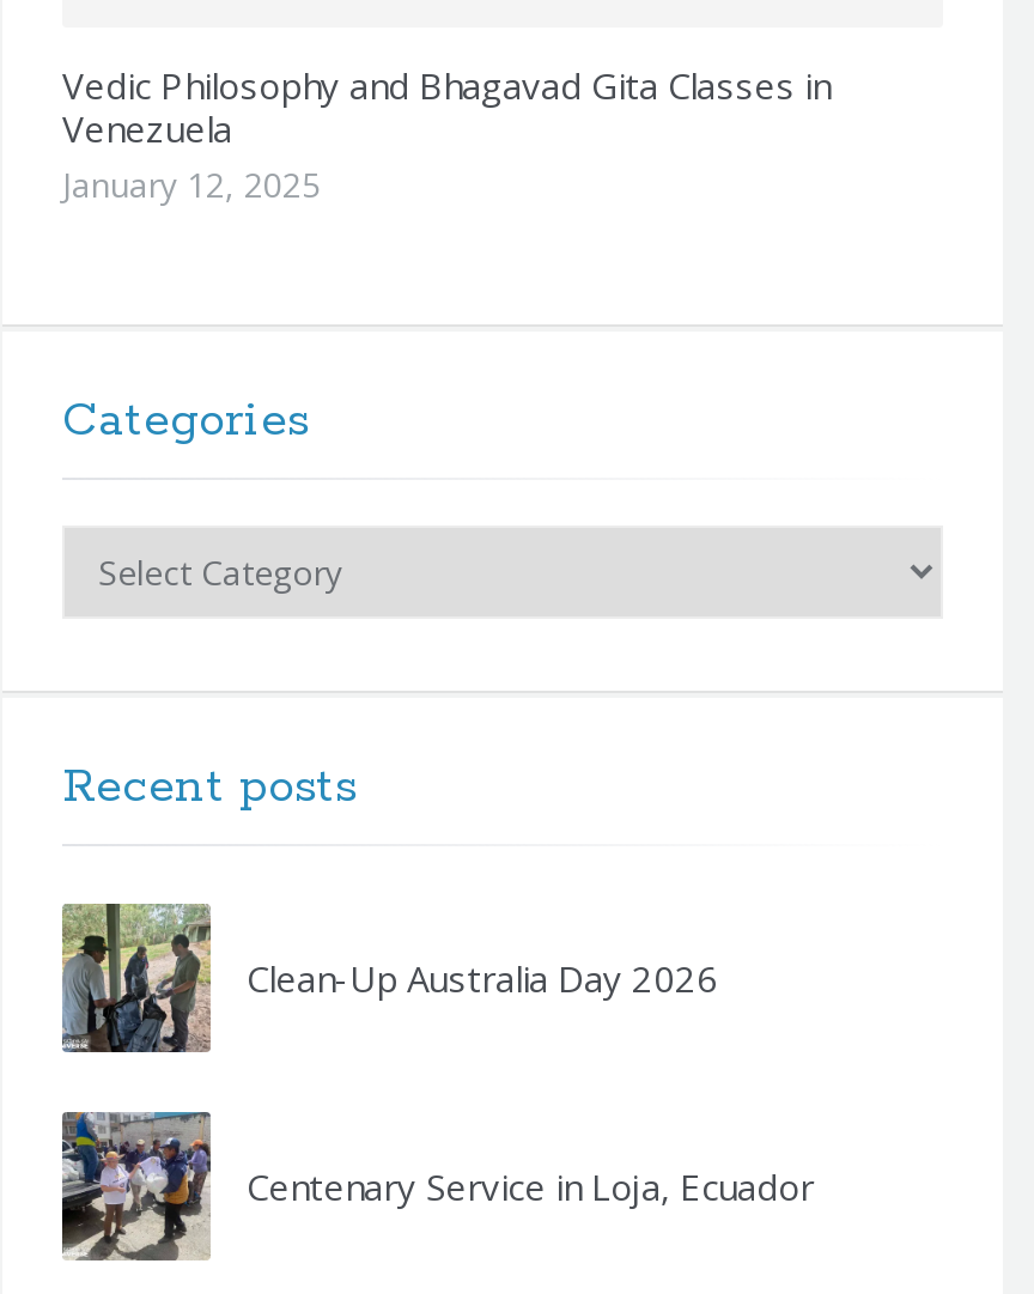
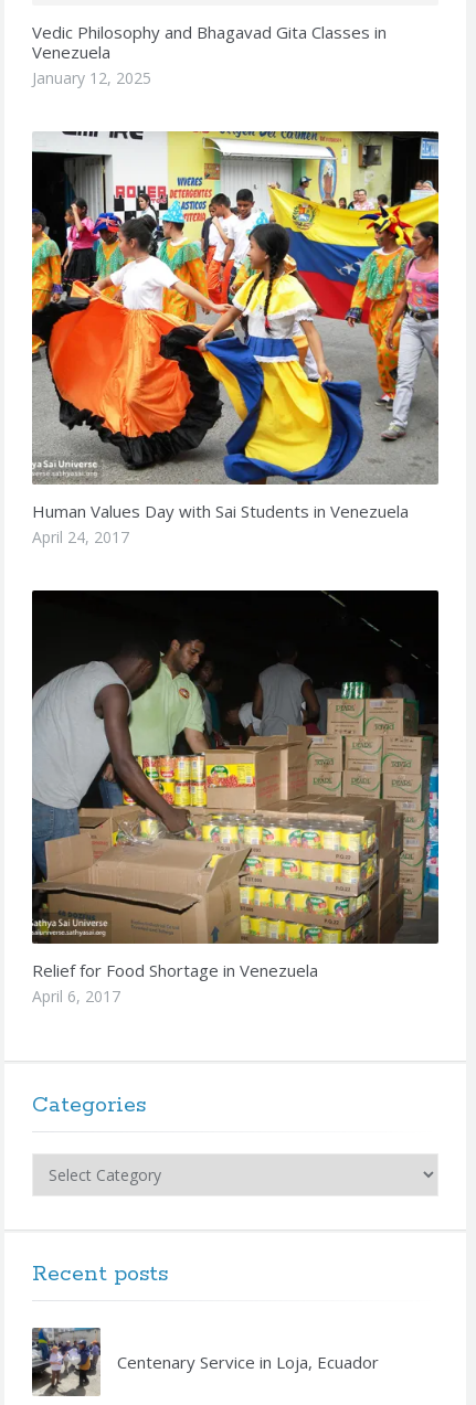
none -> [31,130,440,548] [image] | Human Values Day with Sai Students in Venezuela | April 24, 2017
none -> [31,589,440,1007] [image] | Relief for Food Shortage in Venezuela | April 6, 2017
moved [62,391,357,817] -> [32,1092,168,1288]: Categories | Recent posts
[60,903,718,1053] [image] | Clean-Up Australia Day 2026 -> none

